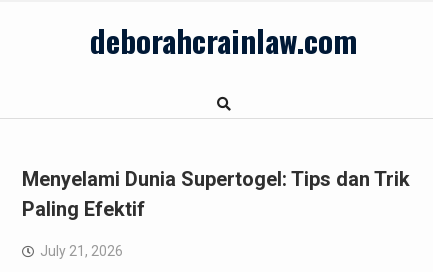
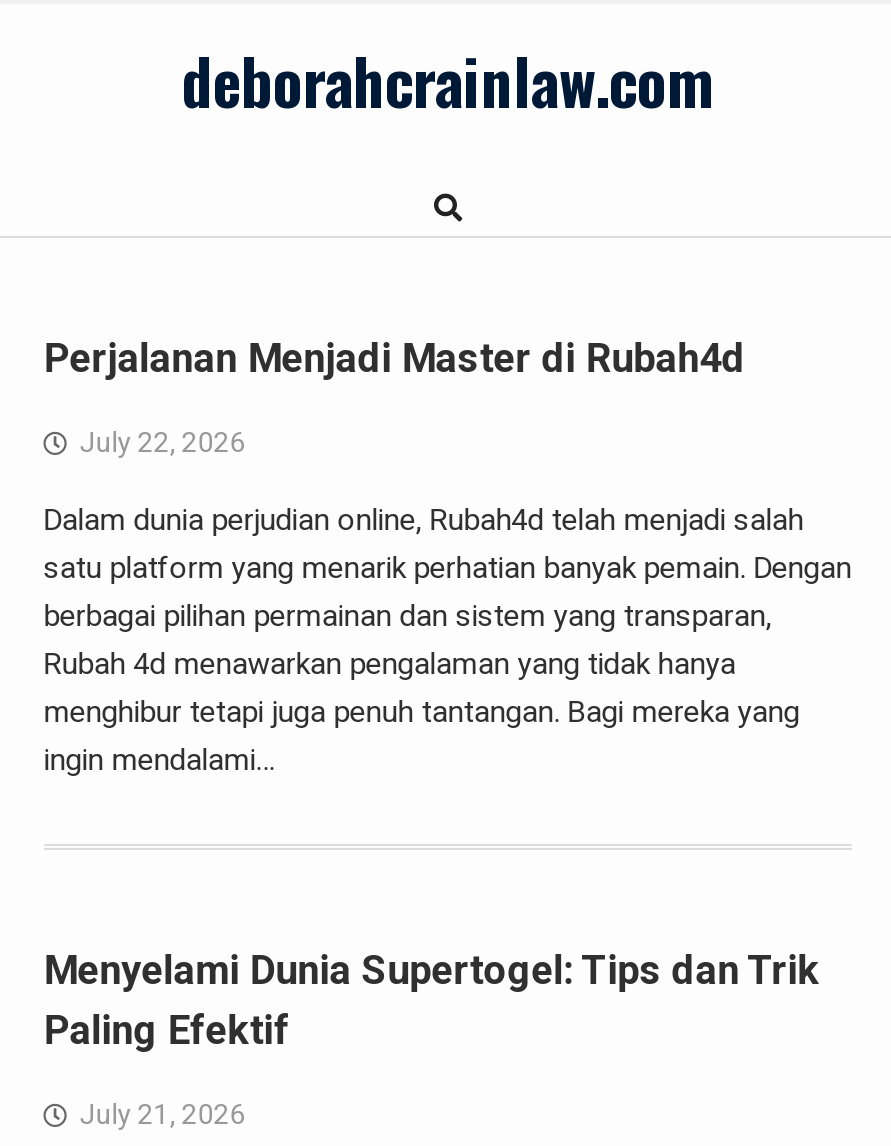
none -> [43,334,851,778] Perjalanan Menjadi Master di Rubah4d | July 22, 2026 | Dalam dunia perjudian online, Rubah4d telah menjadi salah | satu platform yang menarik perhatian banyak pemain. Dengan | berbagai pilihan permainan dan sistem yang transparan, | Rubah 4d menawarkan pengalaman yang tidak hanya | menghibur tetapi juga penuh tantangan. Bagi mereka yang | ingin mendalami…

